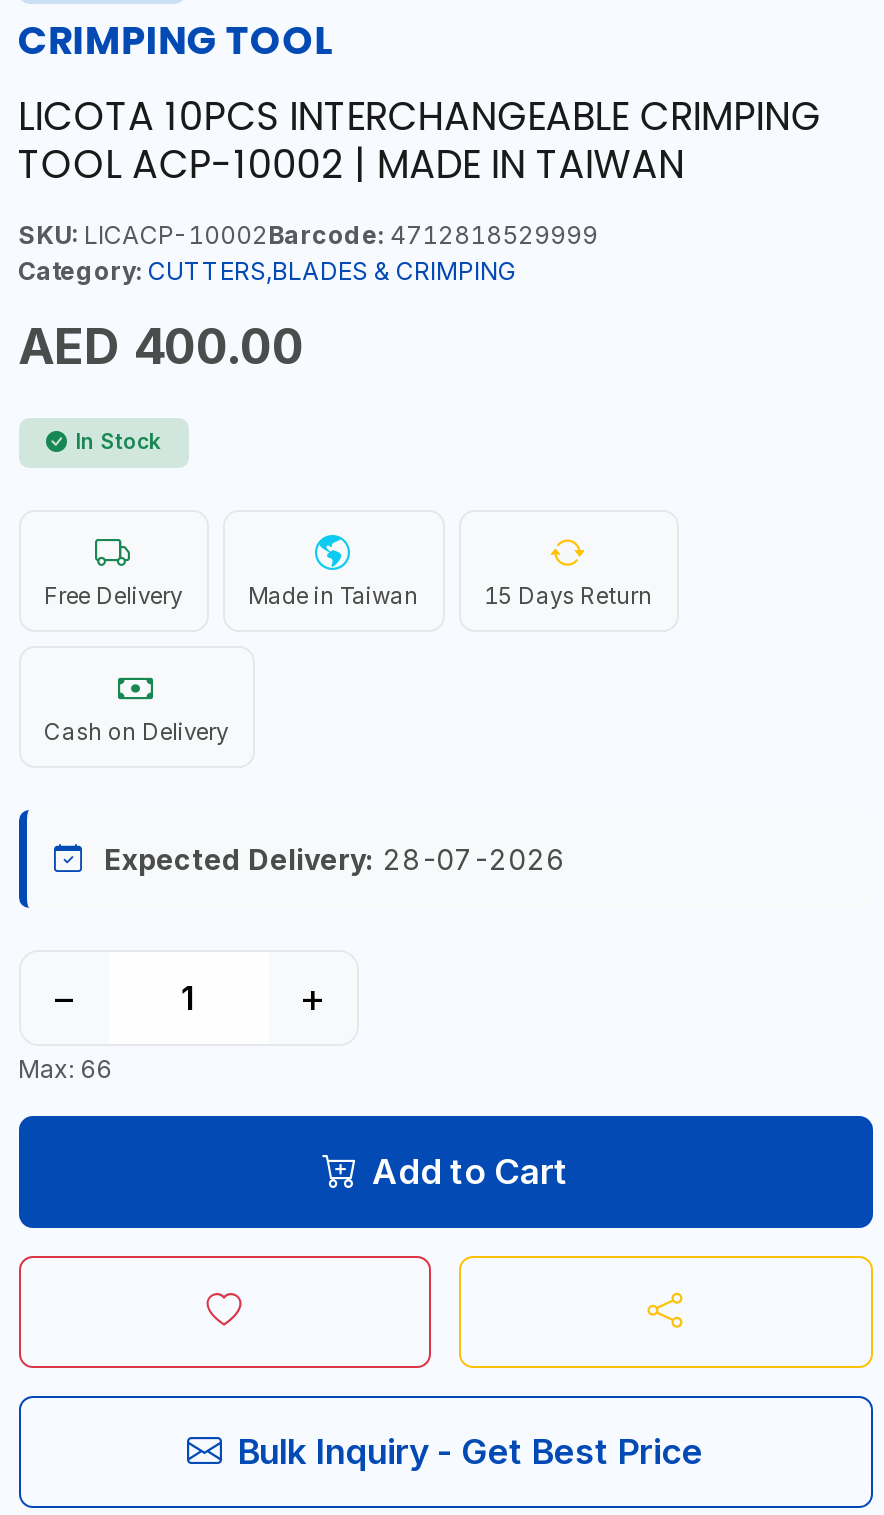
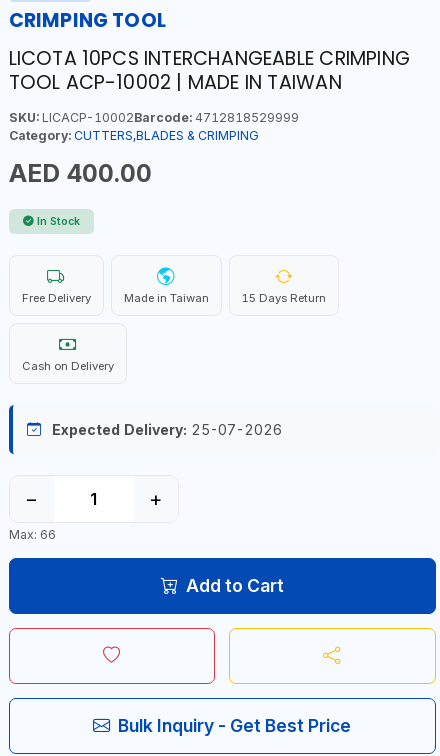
[104,841,564,875] Expected Delivery: 28-07-2026 -> [51,421,281,438] Expected Delivery: 25-07-2026

